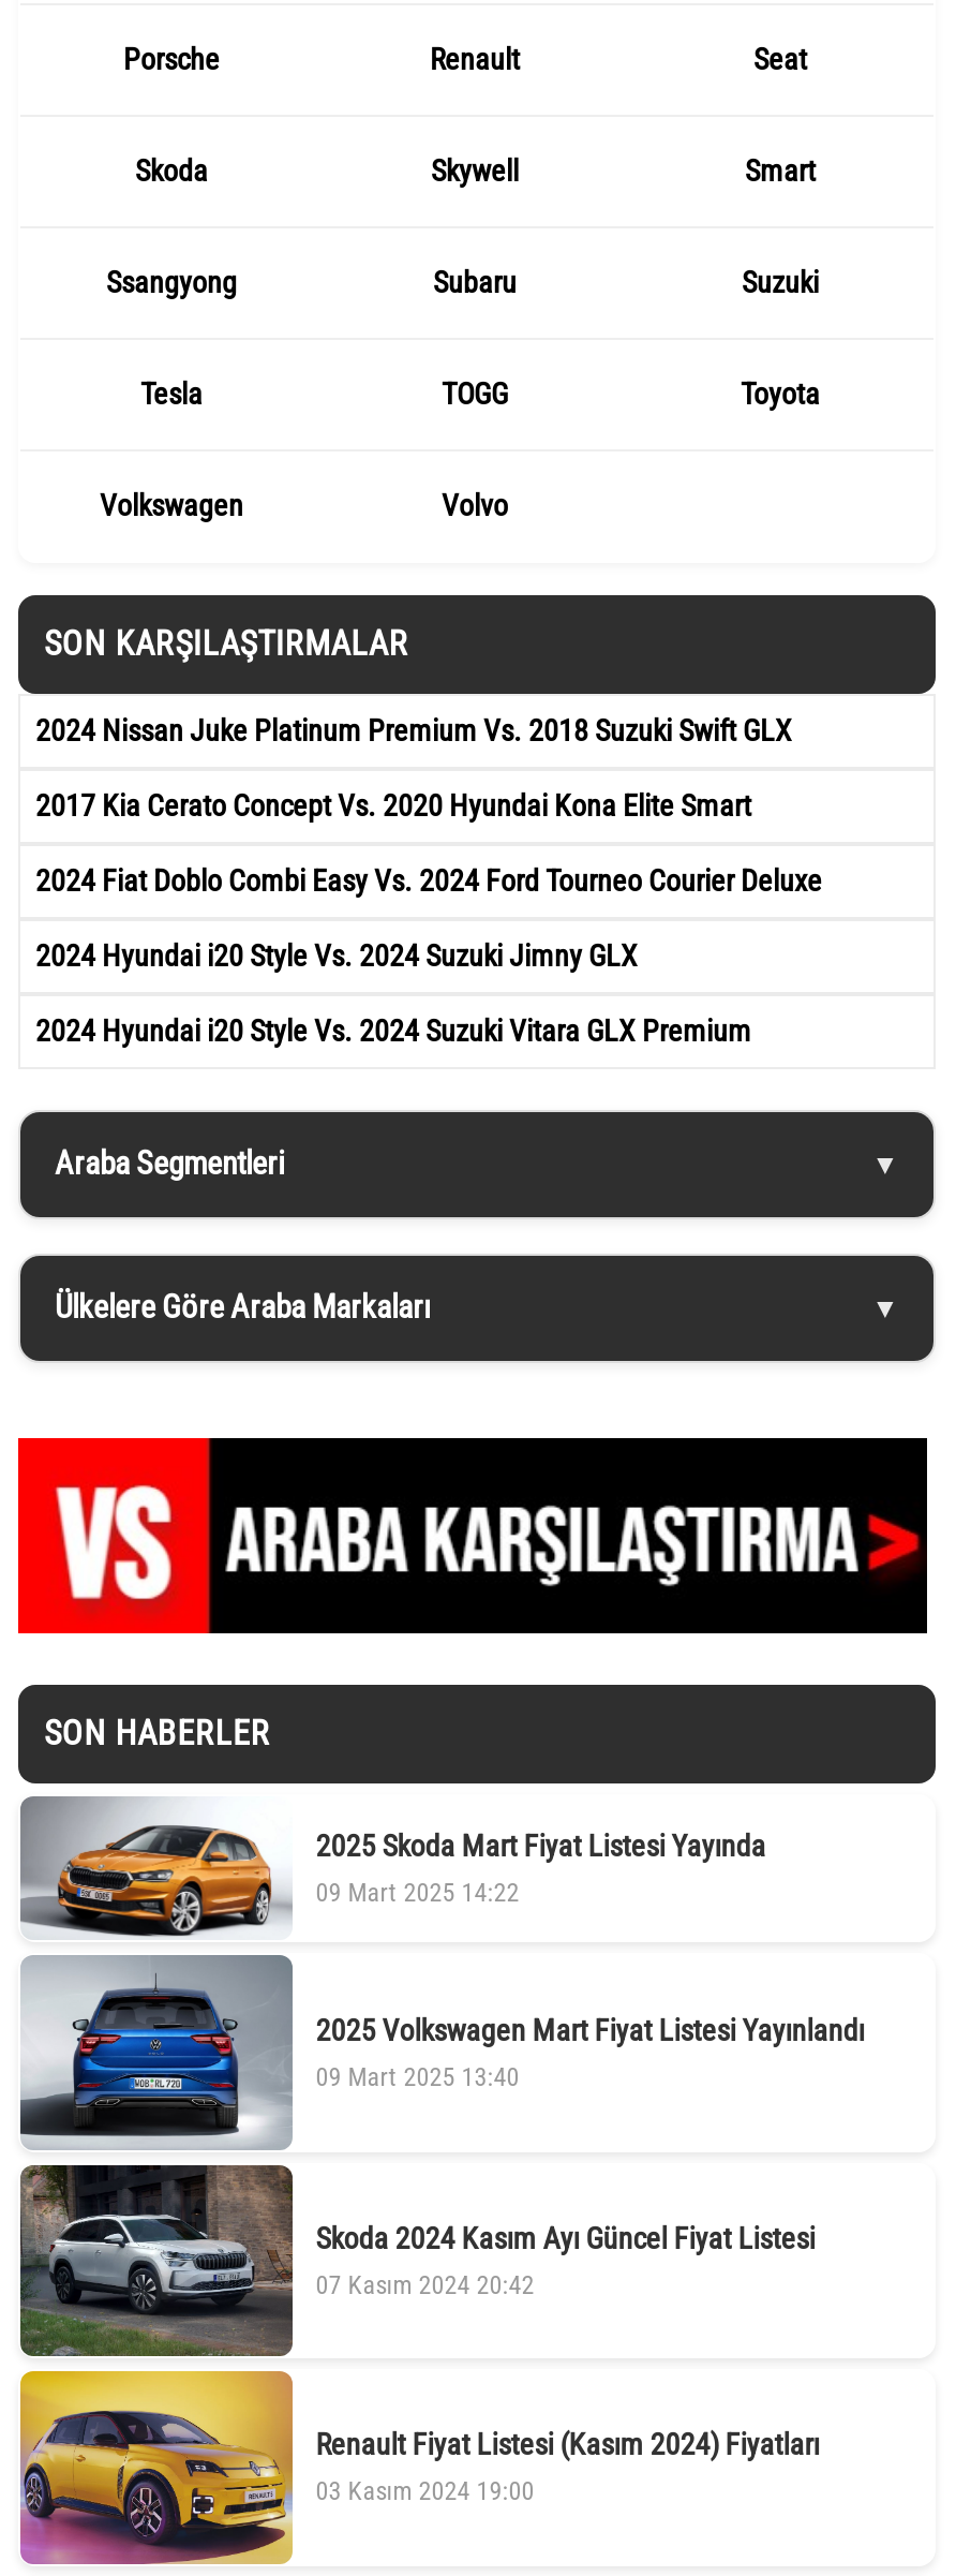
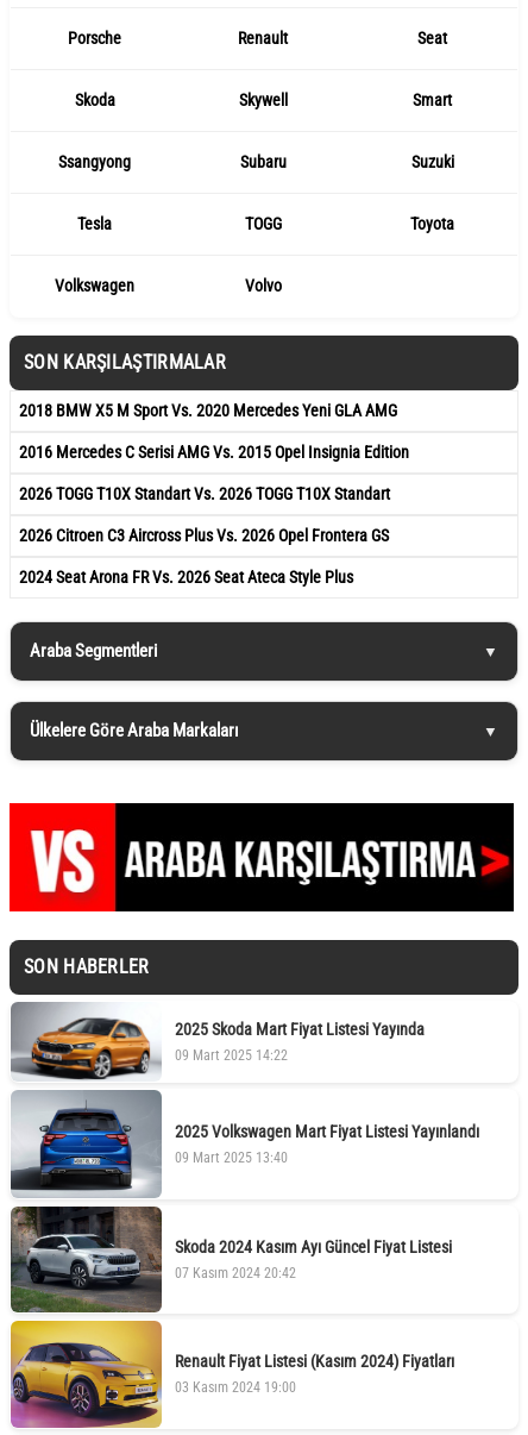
[35,713,792,748] 2024 Nissan Juke Platinum Premium Vs. 2018 Suzuki Swift GLX -> [19,401,397,420] 2018 BMW X5 M Sport Vs. 2020 Mercedes Yeni GLA AMG
[35,788,751,823] 2017 Kia Cerato Concept Vs. 2020 Hyundai Kona Elite Smart -> [19,443,409,462] 2016 Mercedes C Serisi AMG Vs. 2015 Opel Insignia Edition
[35,864,822,898] 2024 Fiat Doblo Combi Easy Vs. 2024 Ford Tourneo Courier Deluxe -> [19,484,390,503] 2026 TOGG T10X Standart Vs. 2026 TOGG T10X Standart
[35,939,638,973] 2024 Hyundai i20 Style Vs. 2024 Suzuki Jimny GLX -> [19,526,389,545] 2026 Citroen C3 Aircross Plus Vs. 2026 Opel Frontera GS
[35,1014,751,1048] 2024 Hyundai i20 Style Vs. 2024 Suzuki Vitara GLX Premium -> [19,568,353,587] 2024 Seat Arona FR Vs. 2026 Seat Ateca Style Plus

